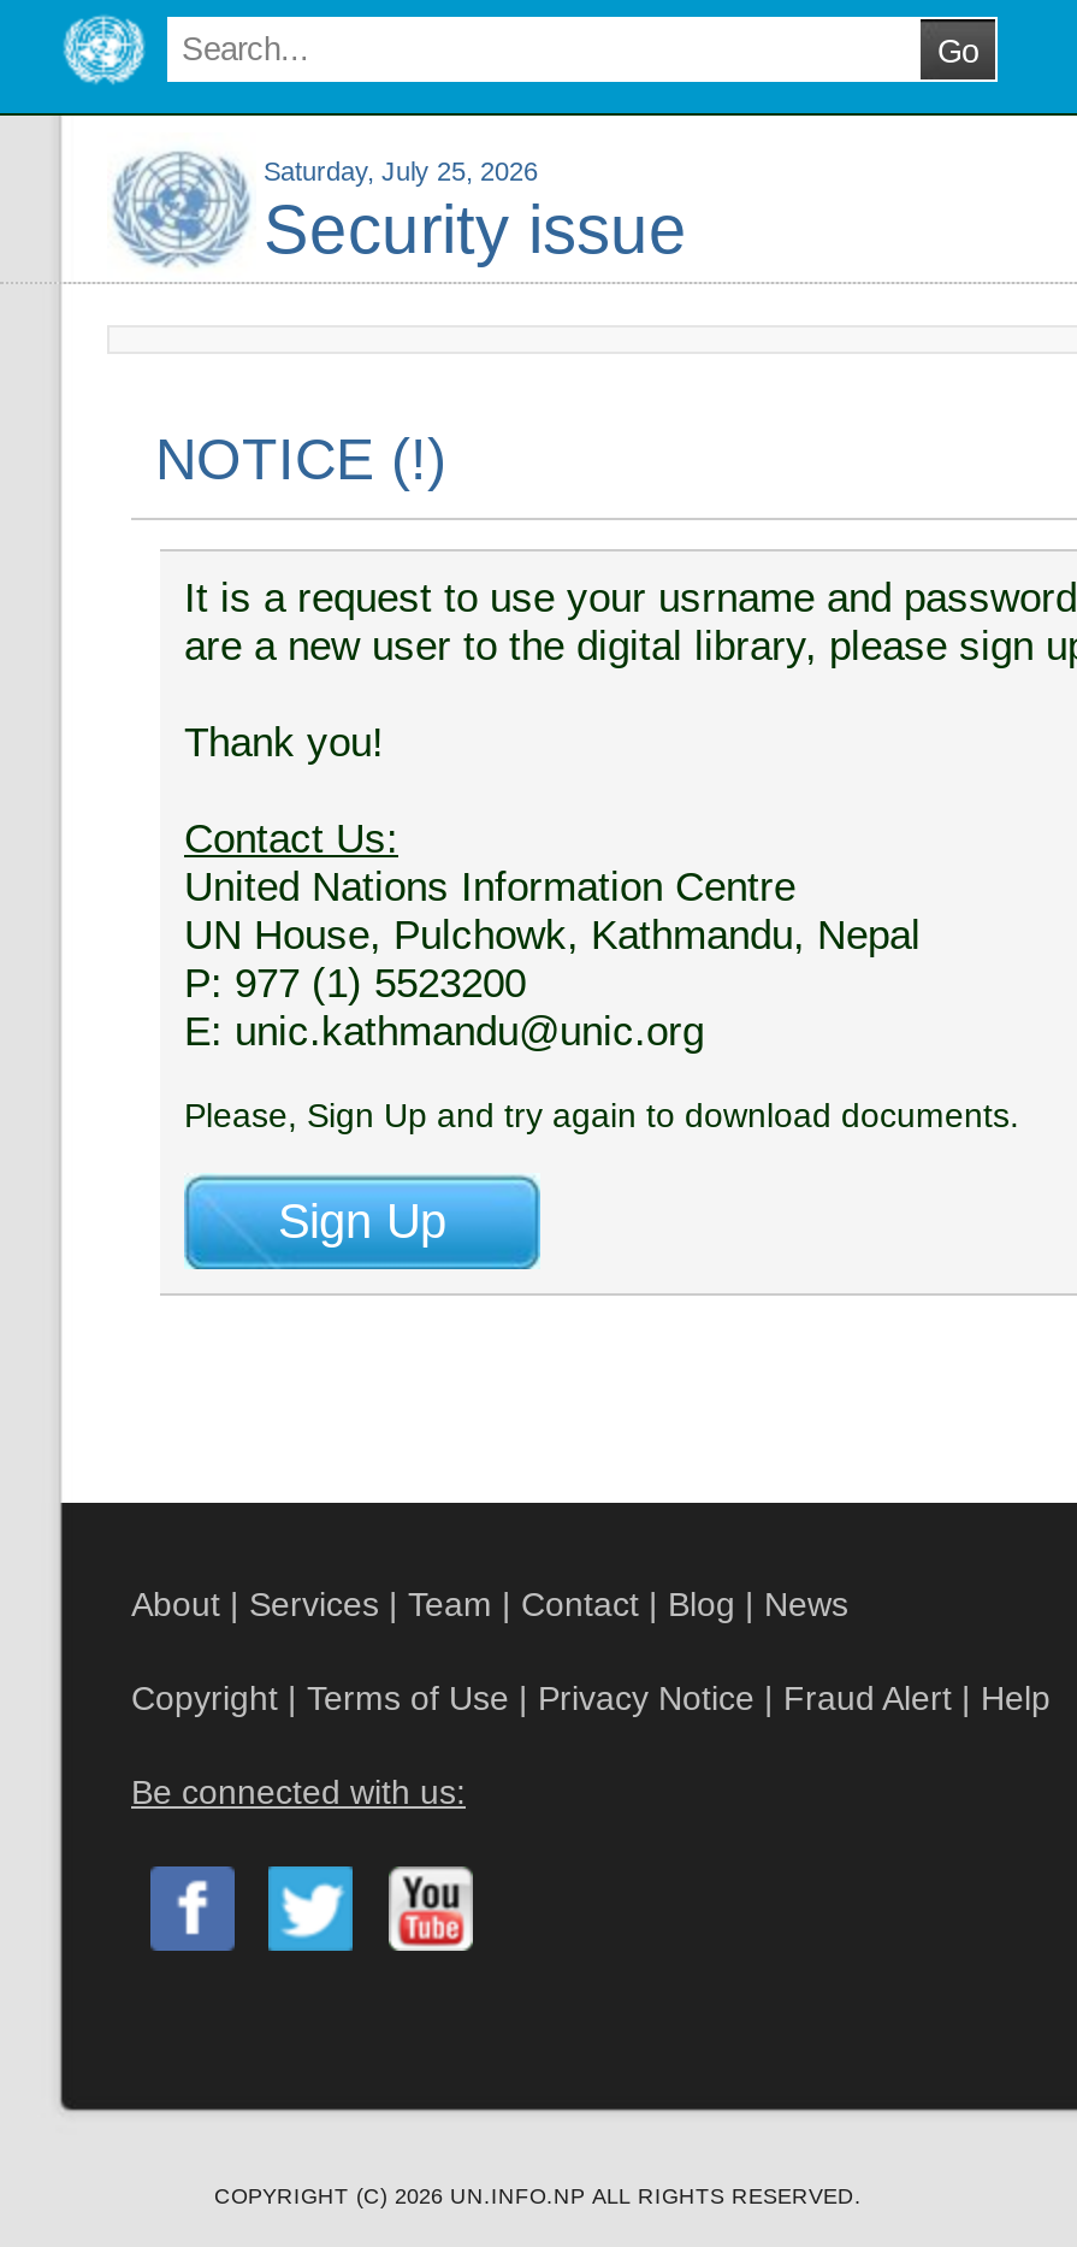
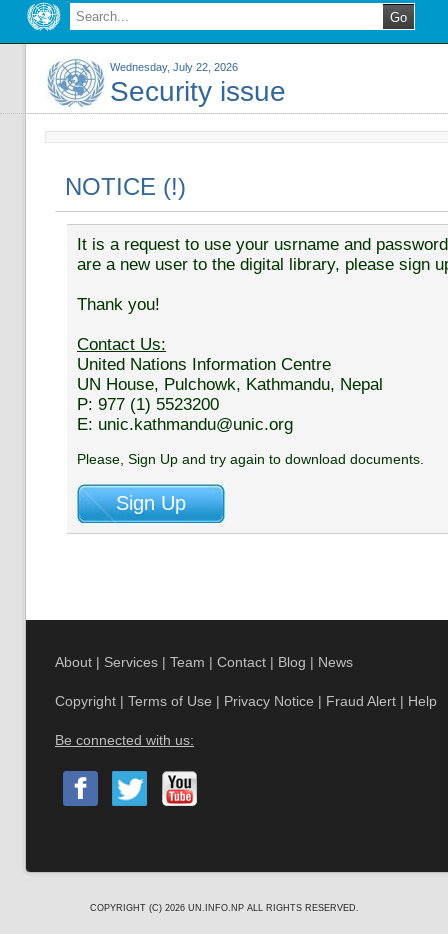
[264,157,538,185] Saturday, July 25, 2026 -> [110,61,238,73] Wednesday, July 22, 2026

